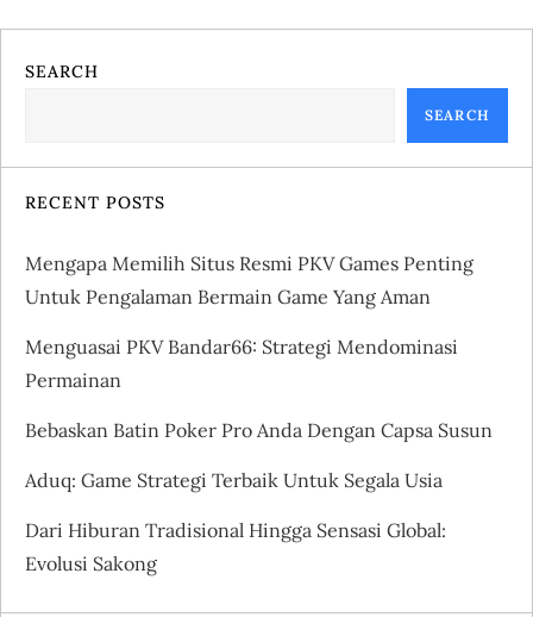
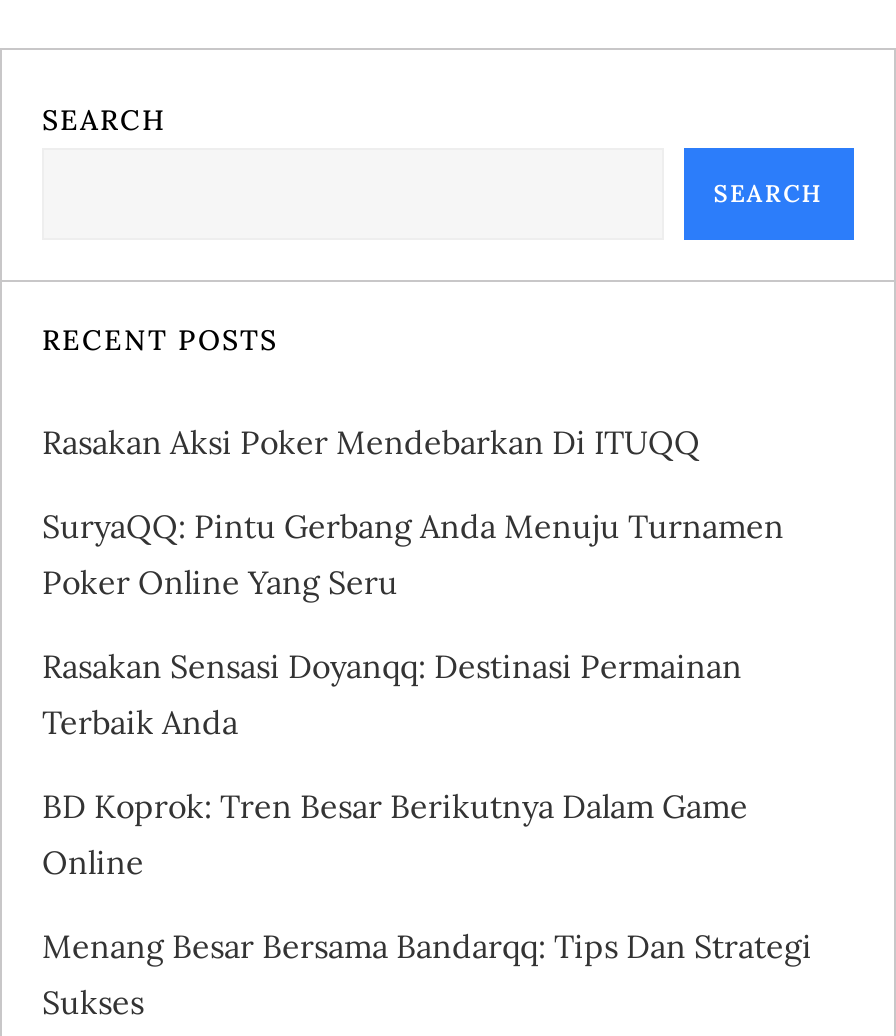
[25,251,474,308] Mengapa Memilih Situs Resmi PKV Games Penting | Untuk Pengalaman Bermain Game Yang Aman -> [42,421,700,461] Rasakan Aksi Poker Mendebarkan Di ITUQQ
[25,334,458,391] Menguasai PKV Bandar66: Strategi Mendominasi | Permainan -> [42,505,784,601] SuryaQQ: Pintu Gerbang Anda Menuju Turnamen | Poker Online Yang Seru
[25,418,493,441] Bebaskan Batin Poker Pro Anda Dengan Capsa Susun -> [42,645,742,741] Rasakan Sensasi Doyanqq: Destinasi Permainan | Terbaik Anda
[25,468,443,491] Aduq: Game Strategi Terbaik Untuk Segala Usia -> [42,785,748,881] BD Koprok: Tren Besar Berikutnya Dalam Game | Online
[25,518,446,575] Dari Hiburan Tradisional Hingga Sensasi Global: | Evolusi Sakong -> [42,925,812,1021] Menang Besar Bersama Bandarqq: Tips Dan Strategi | Sukses

